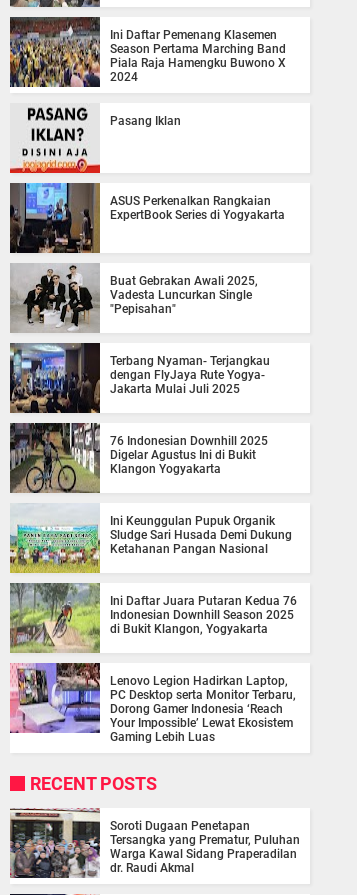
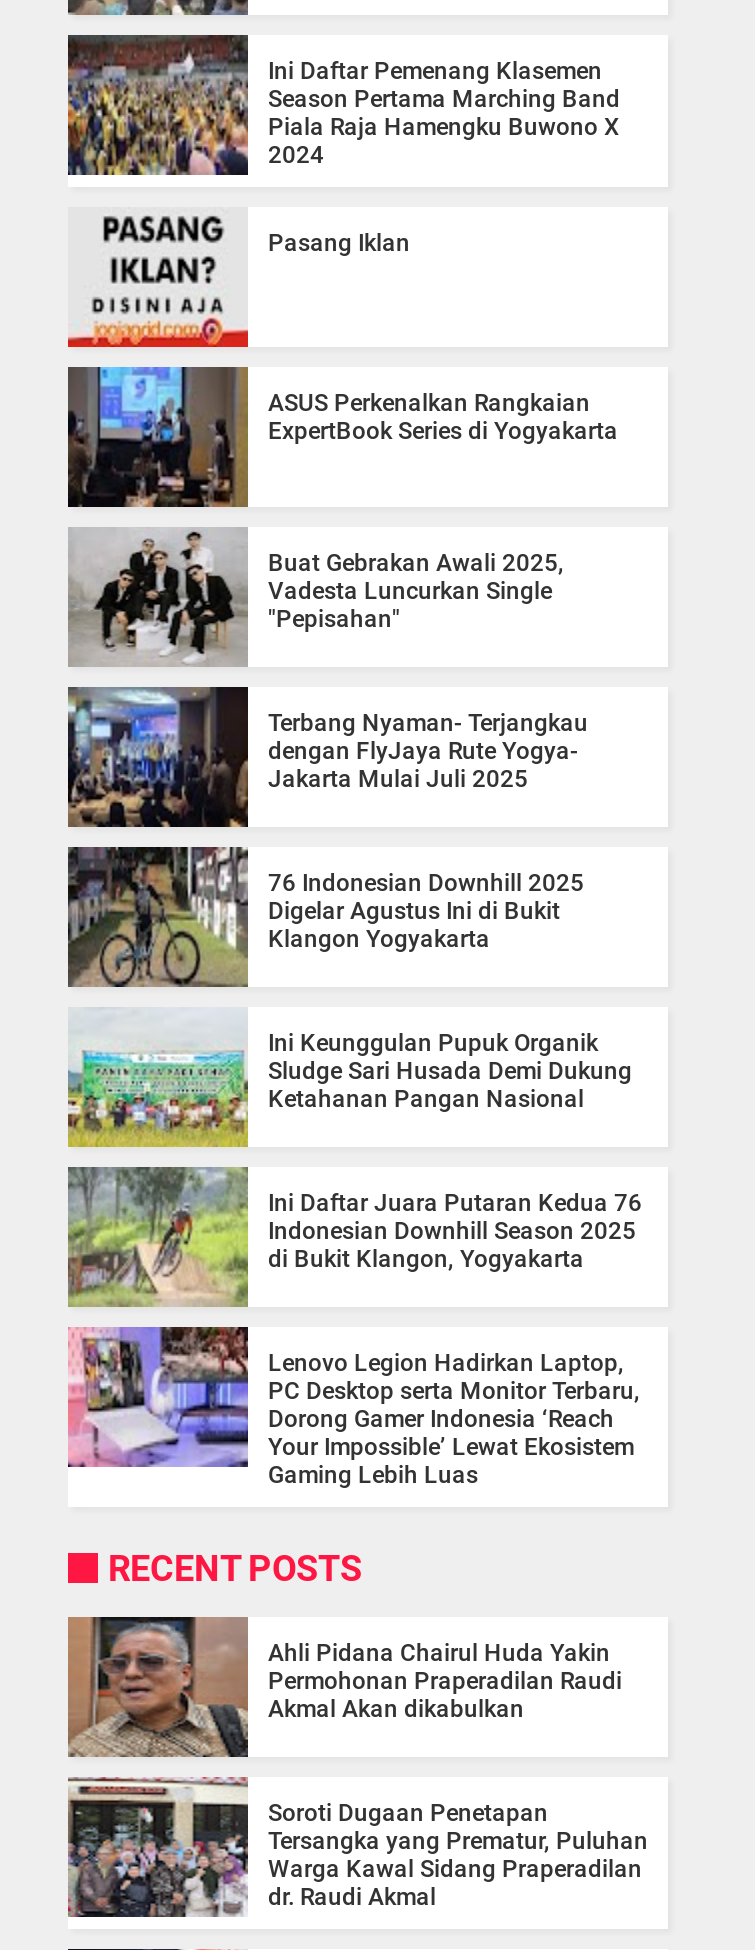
none -> [68,1616,622,1760] [image] | Ahli Pidana Chairul Huda Yakin | Permohonan Praperadilan Raudi | Akmal Akan dikabulkan

